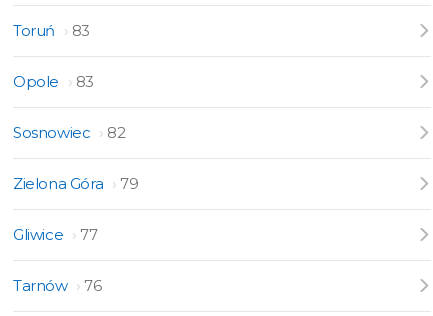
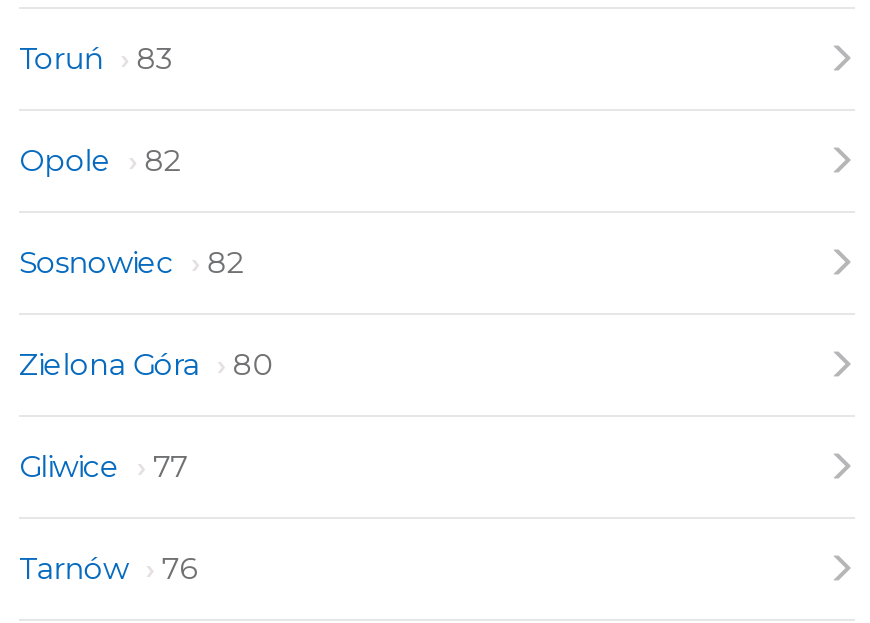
[13,72,94,91] Opole 83 -> [19,141,181,179] Opole 82
[13,174,138,193] Zielona Góra 79 -> [19,345,271,383] Zielona Góra 80

